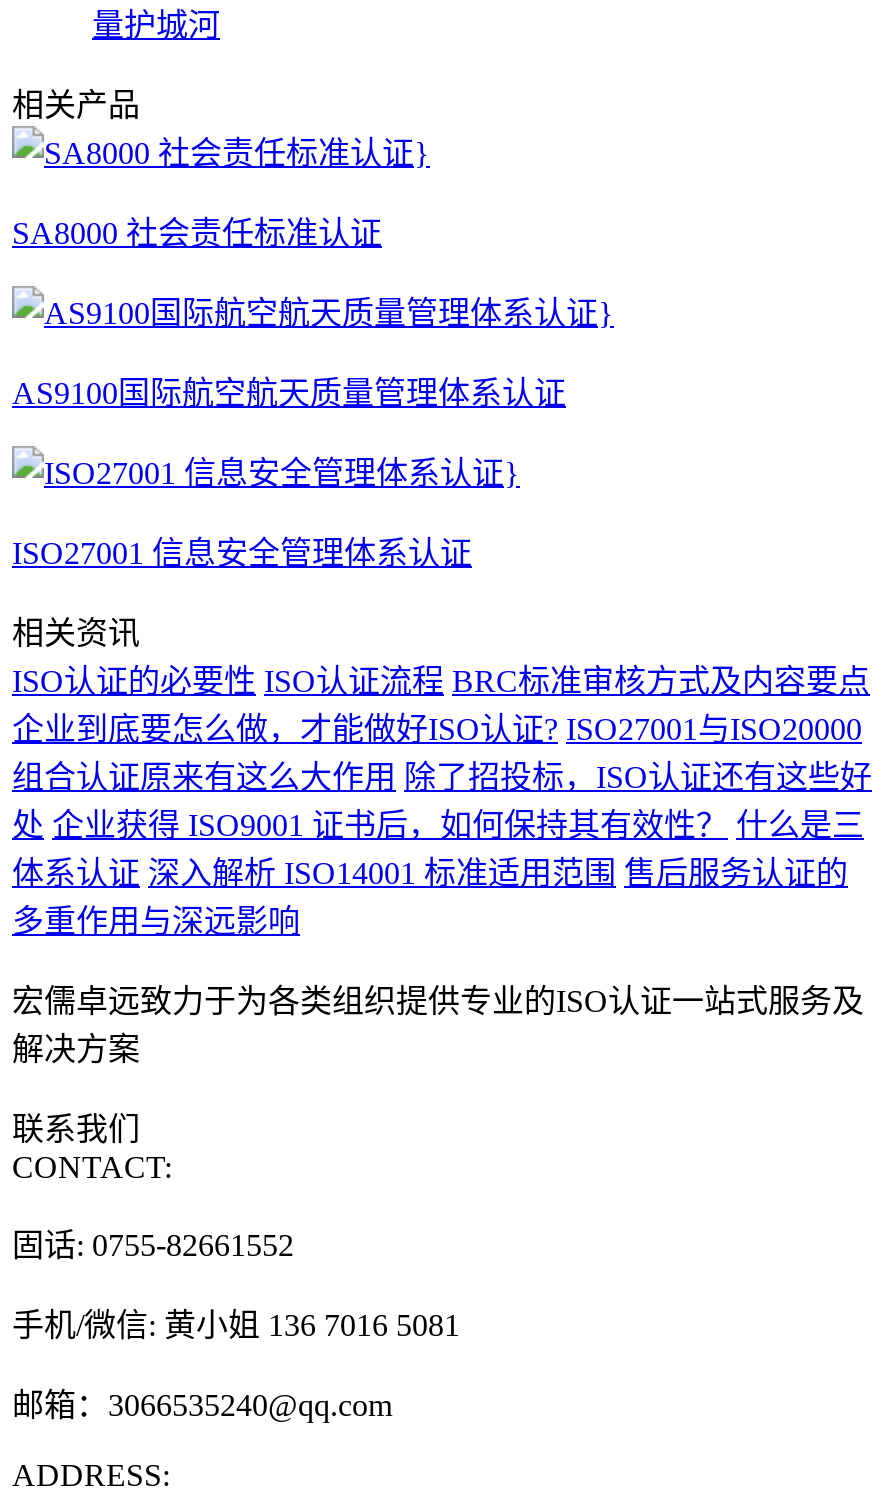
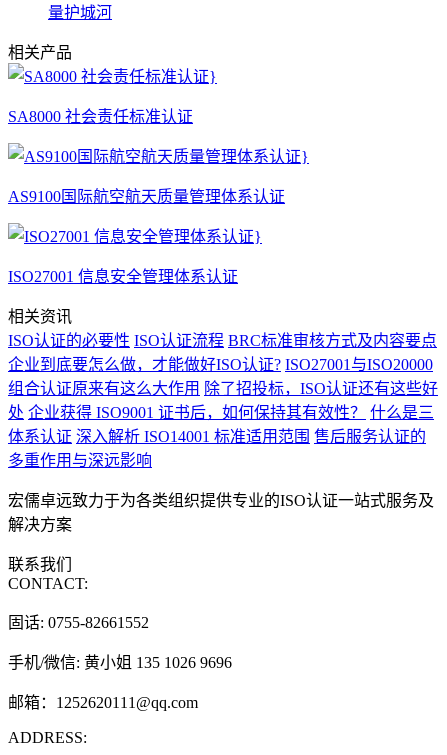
[12,1308,460,1342] 手机/微信: 黄小姐 136 7016 5081 -> [8,654,232,671] 手机/微信: 黄小姐 135 1026 9696
[12,1388,392,1422] 邮箱：3066535240@qq.com -> [8,694,198,711] 邮箱：1252620111@qq.com

